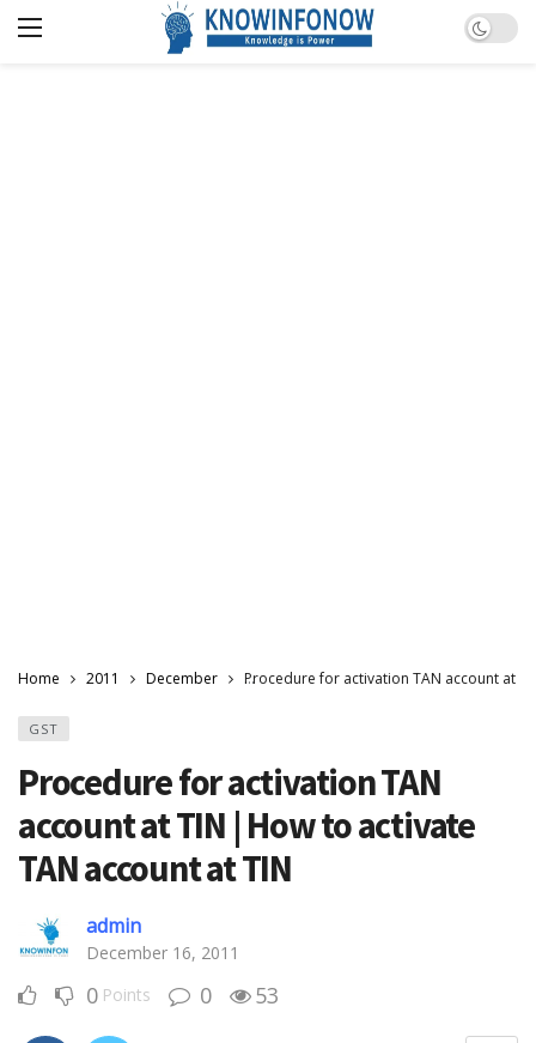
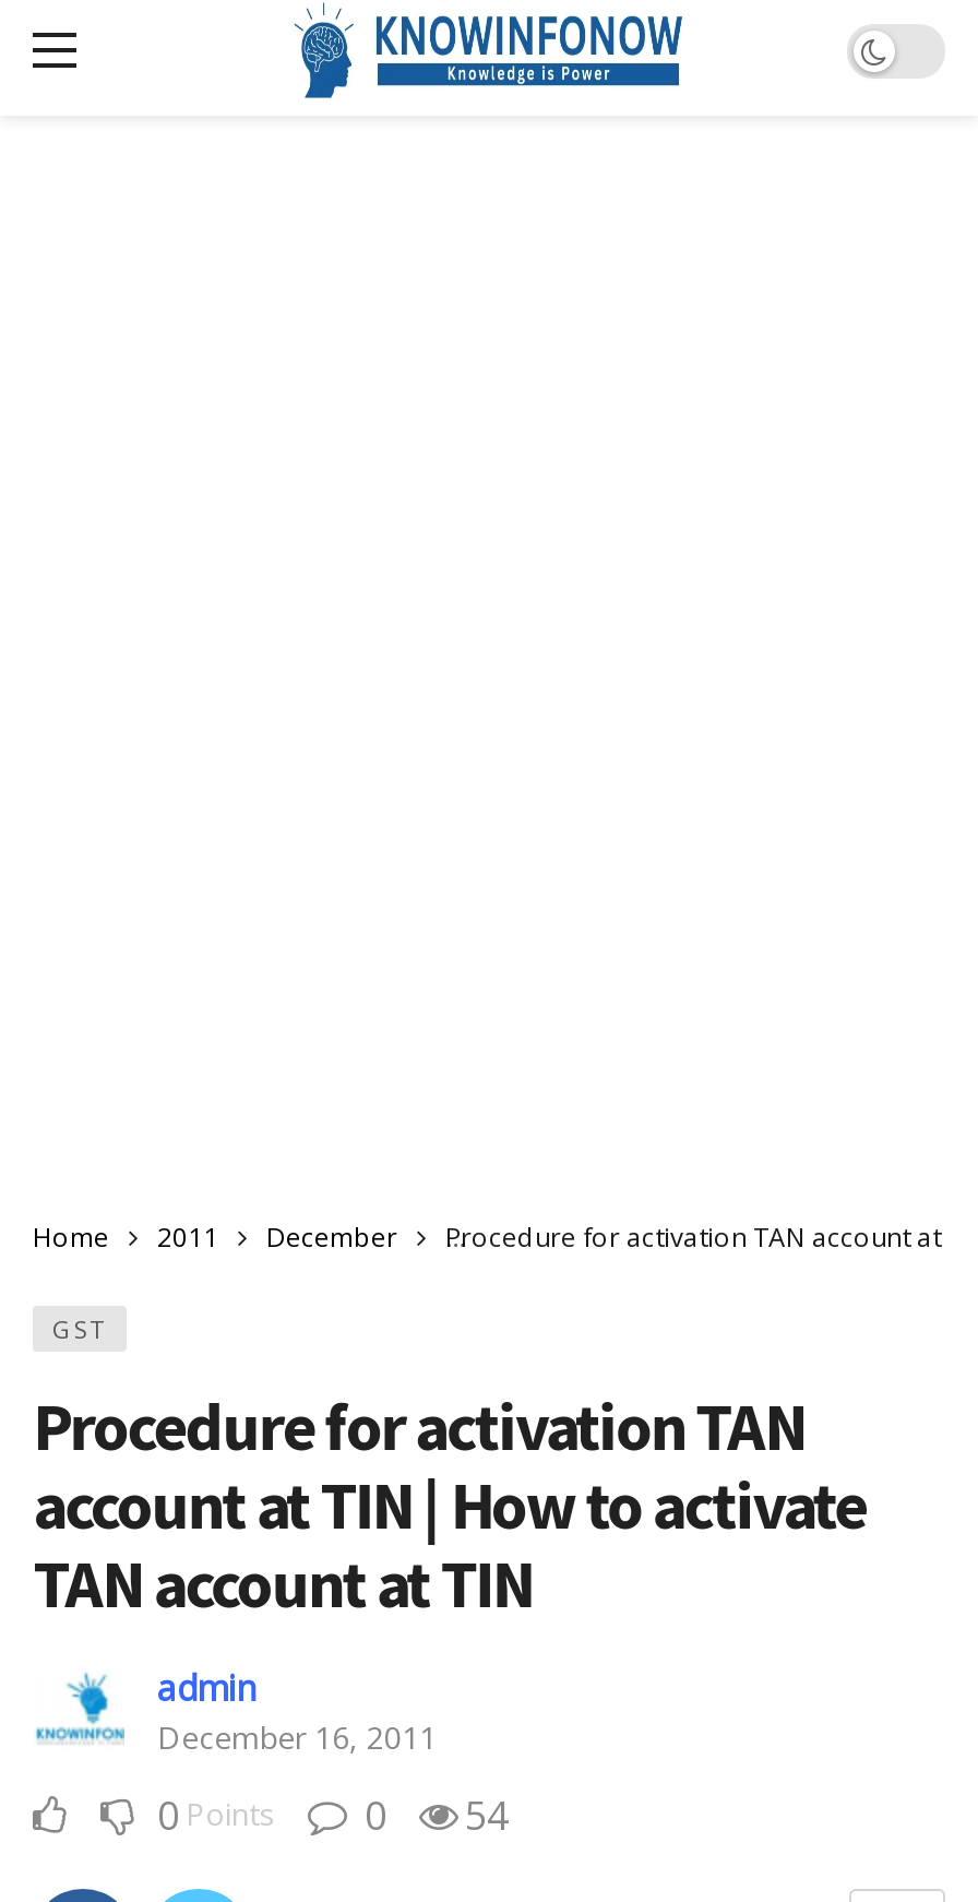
[86,981,279,1009] 0 Points 0 53 -> [157,1788,509,1841] 0 Points 0 54

